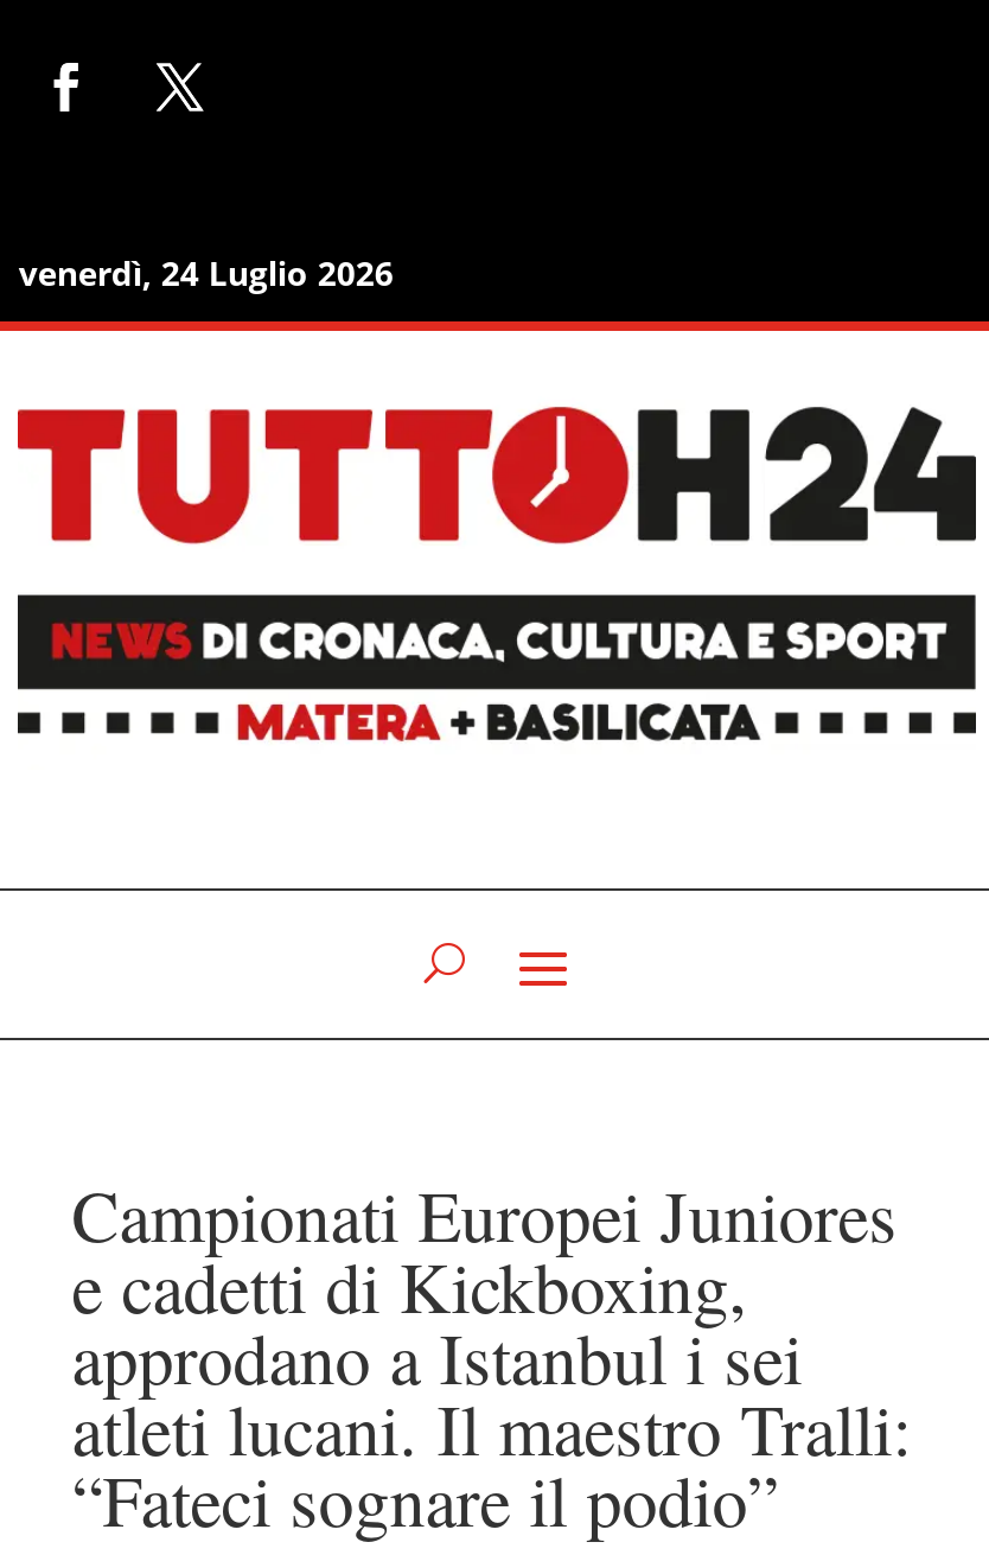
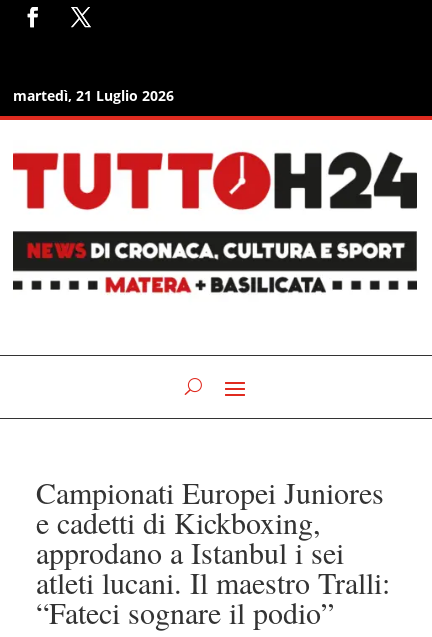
[19,250,393,295] venerdì, 24 Luglio 2026 -> [13,86,174,105] martedì, 21 Luglio 2026

